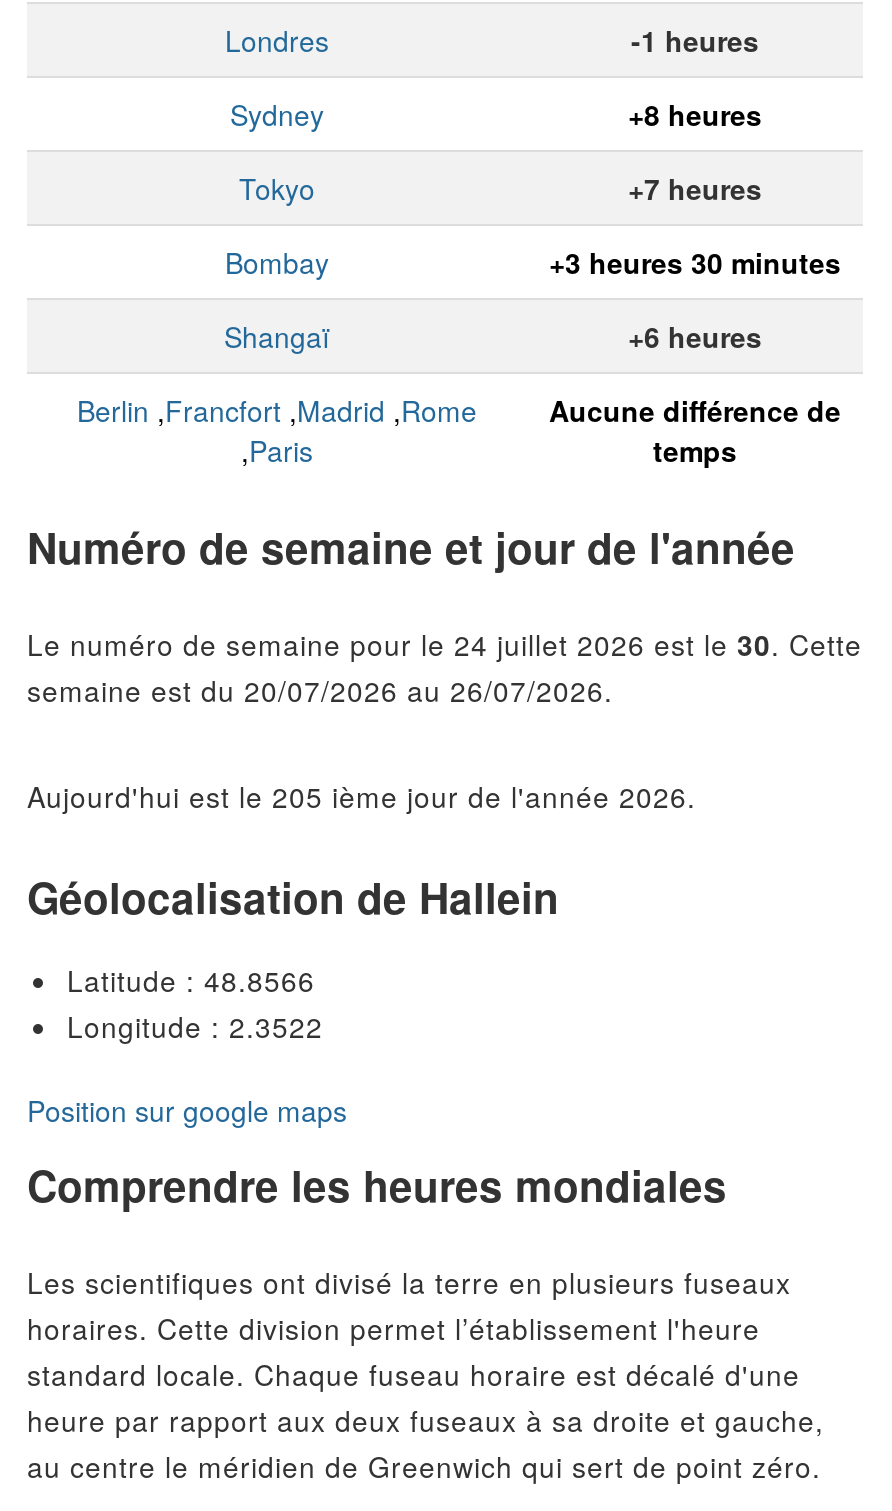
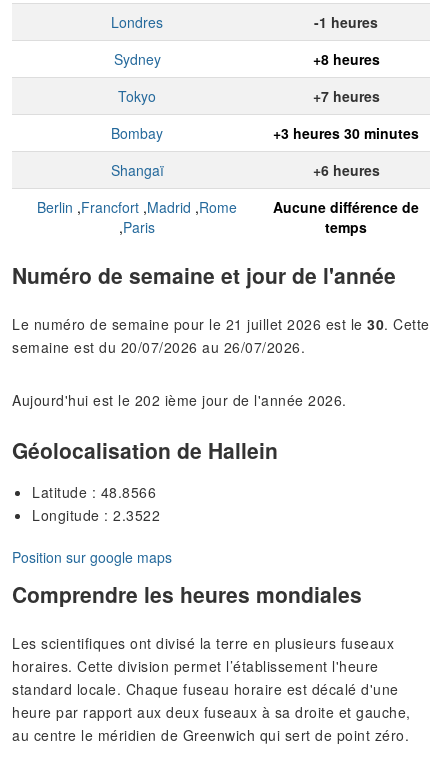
[27,624,862,664] Le numéro de semaine pour le 24 juillet 2026 est le 30. Cette -> [12,314,429,334] Le numéro de semaine pour le 21 juillet 2026 est le 30. Cette
[27,776,696,816] Aujourd'hui est le 205 ième jour de l'année 2026. -> [12,390,346,410] Aujourd'hui est le 202 ième jour de l'année 2026.

